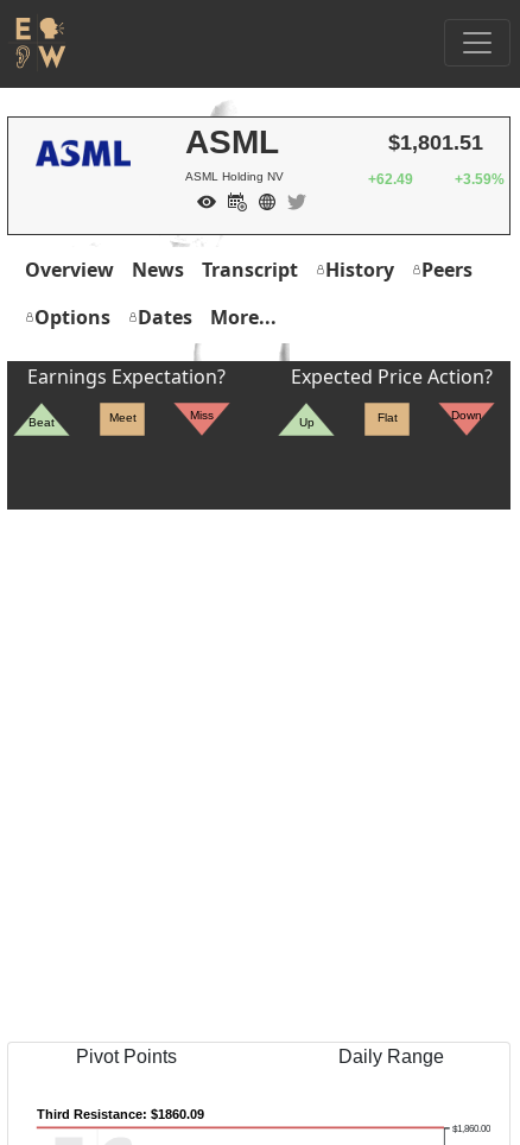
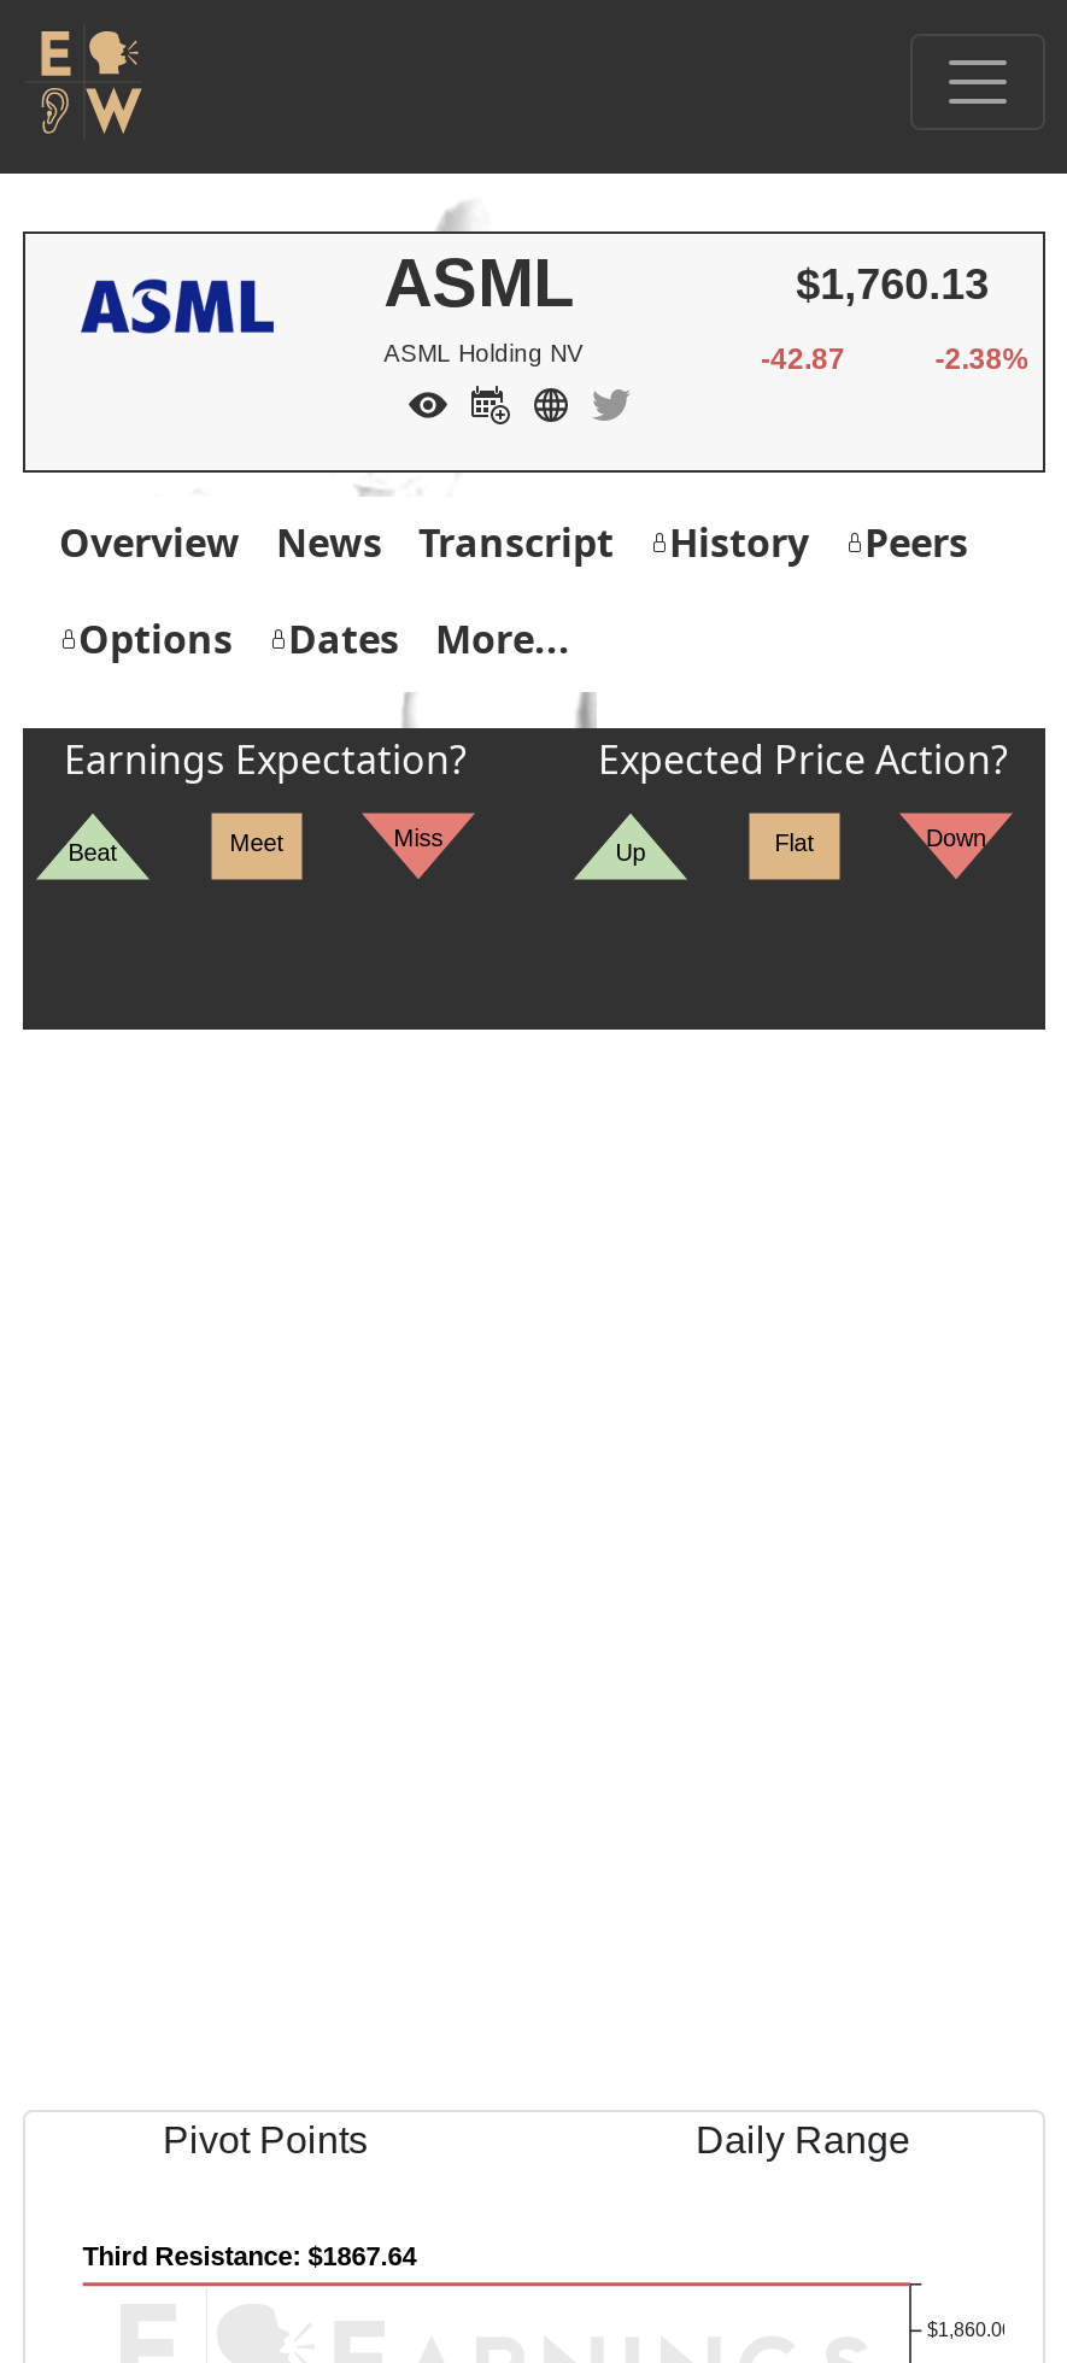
[388,131,483,154] $1,801.51 -> [796,260,989,309] $1,760.13
[369,171,414,188] +62.49 -> [761,342,845,376] -42.87
[454,171,504,188] +3.59% -> [935,342,1029,376] -2.38%
[37,1107,204,1121] Third Resistance: $1860.09 -> [83,2242,418,2272] Third Resistance: $1867.64

